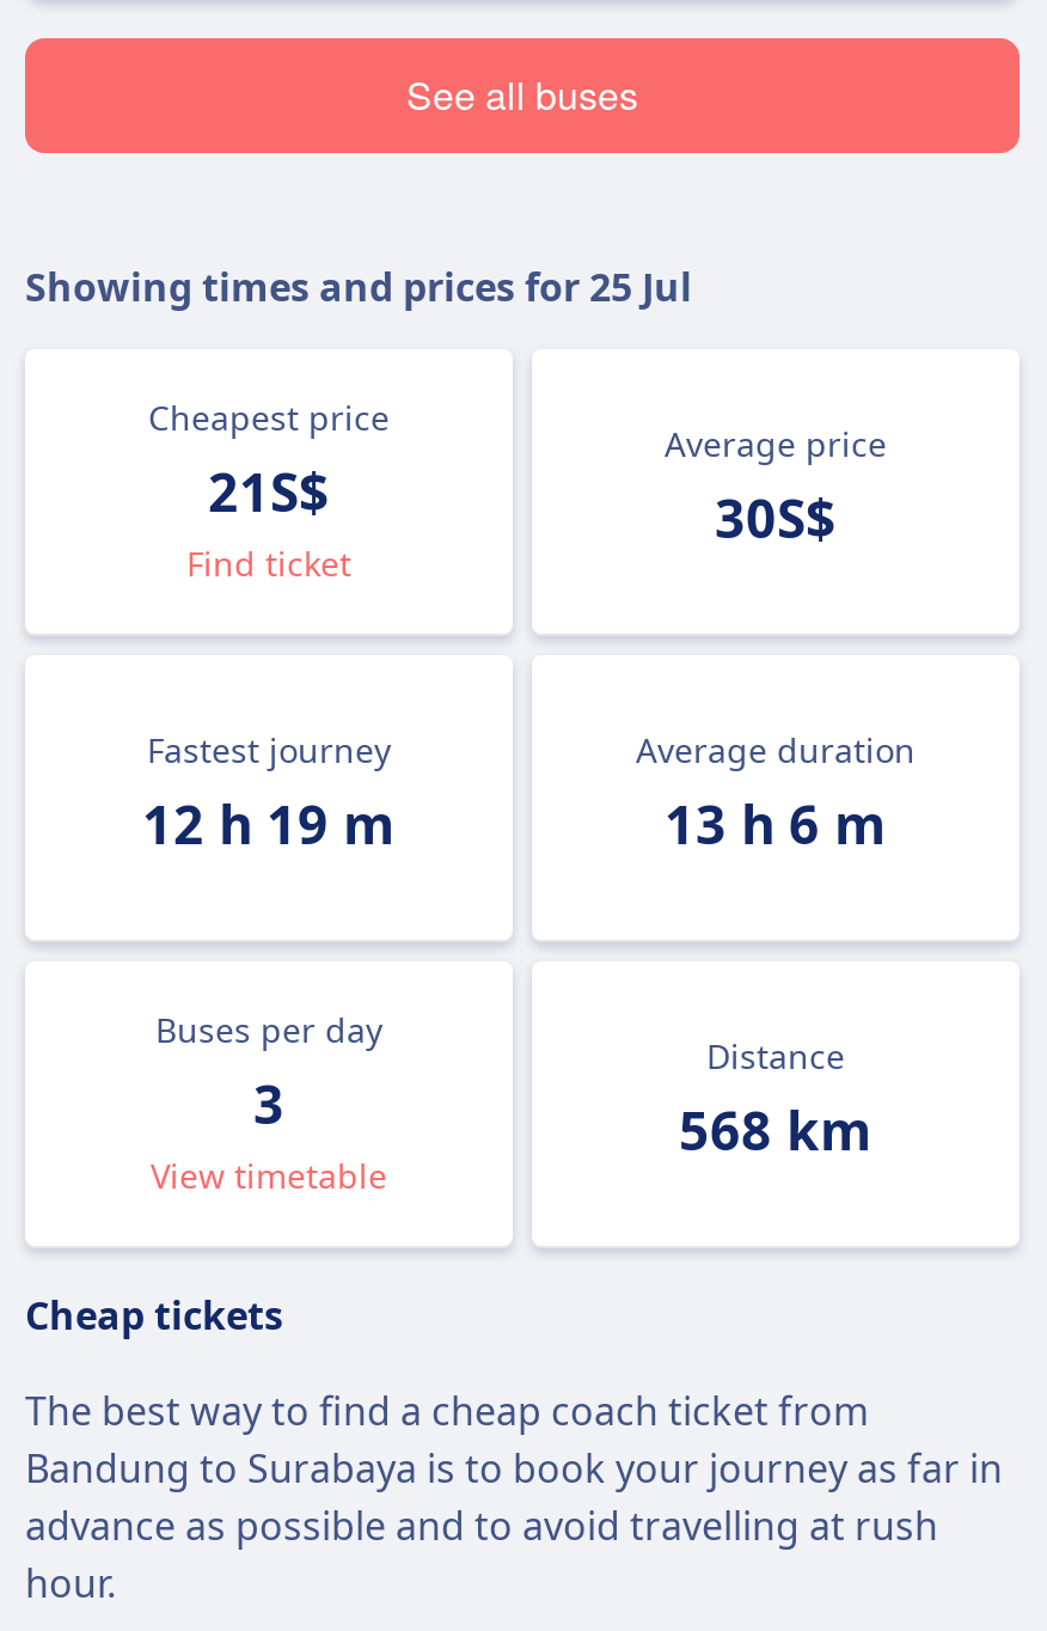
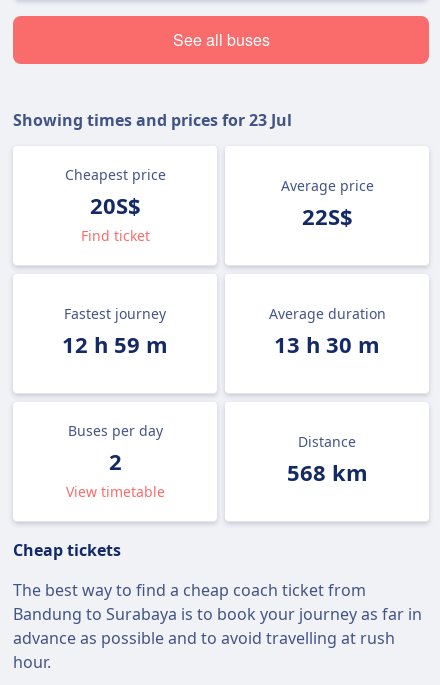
[25,261,692,313] Showing times and prices for 25 Jul -> [13,109,292,131] Showing times and prices for 23 Jul
[208,454,330,526] 21S$ -> [89,190,140,220] 20S$
[715,481,837,552] 30S$ -> [301,201,352,231] 22S$
[142,787,396,859] 12 h 19 m -> [62,329,168,359] 12 h 59 m
[665,787,887,859] 13 h 6 m -> [274,329,380,359] 13 h 30 m
[253,1067,284,1138] 3 -> [108,446,121,476] 2

